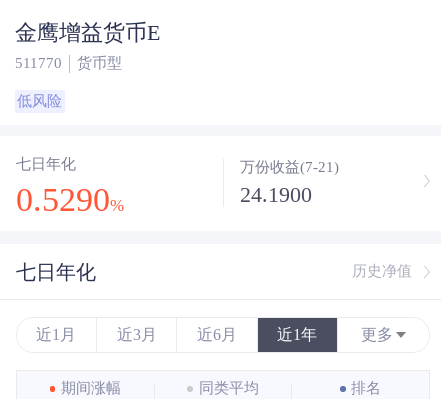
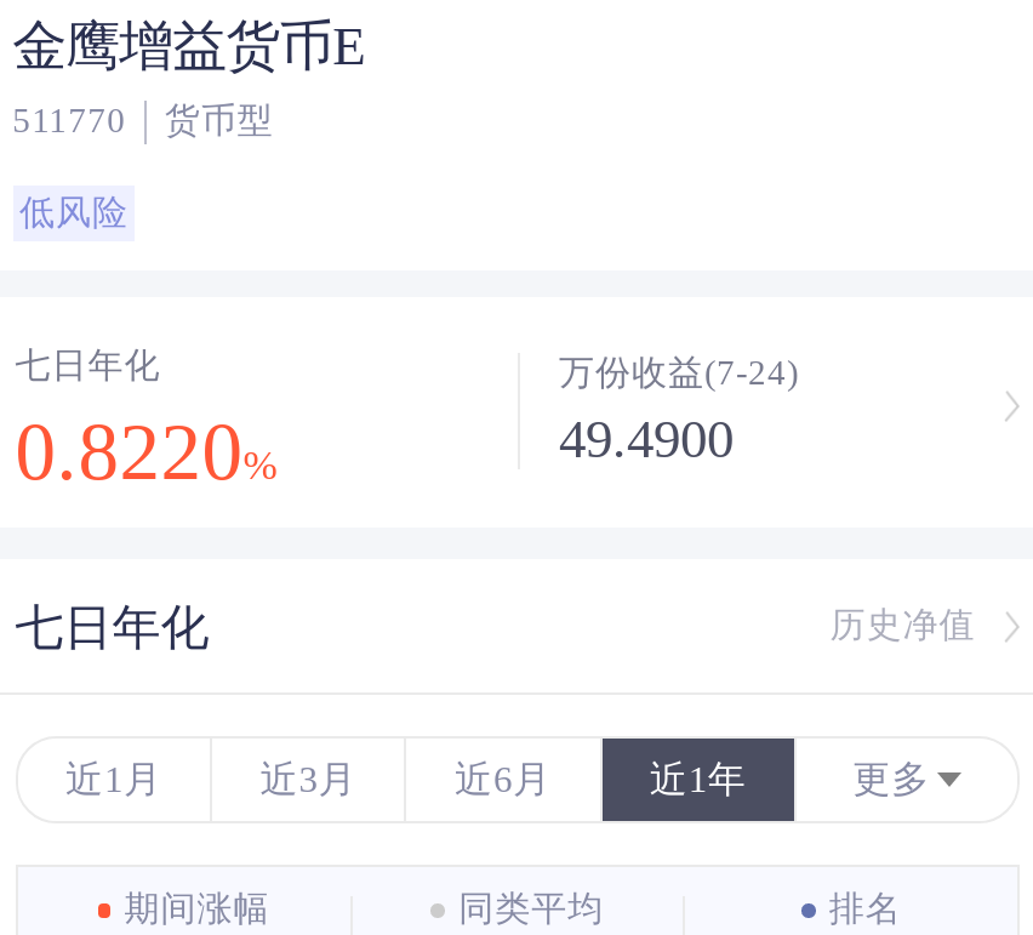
[240,159,339,175] 万份收益(7-21) -> [559,353,799,391] 万份收益(7-24)
[16,181,124,218] 0.5290% -> [15,407,277,496] 0.8220%
[240,182,312,207] 24.1900 -> [559,408,734,469] 49.4900

